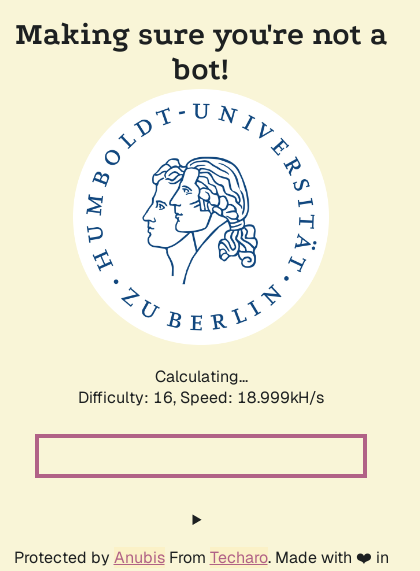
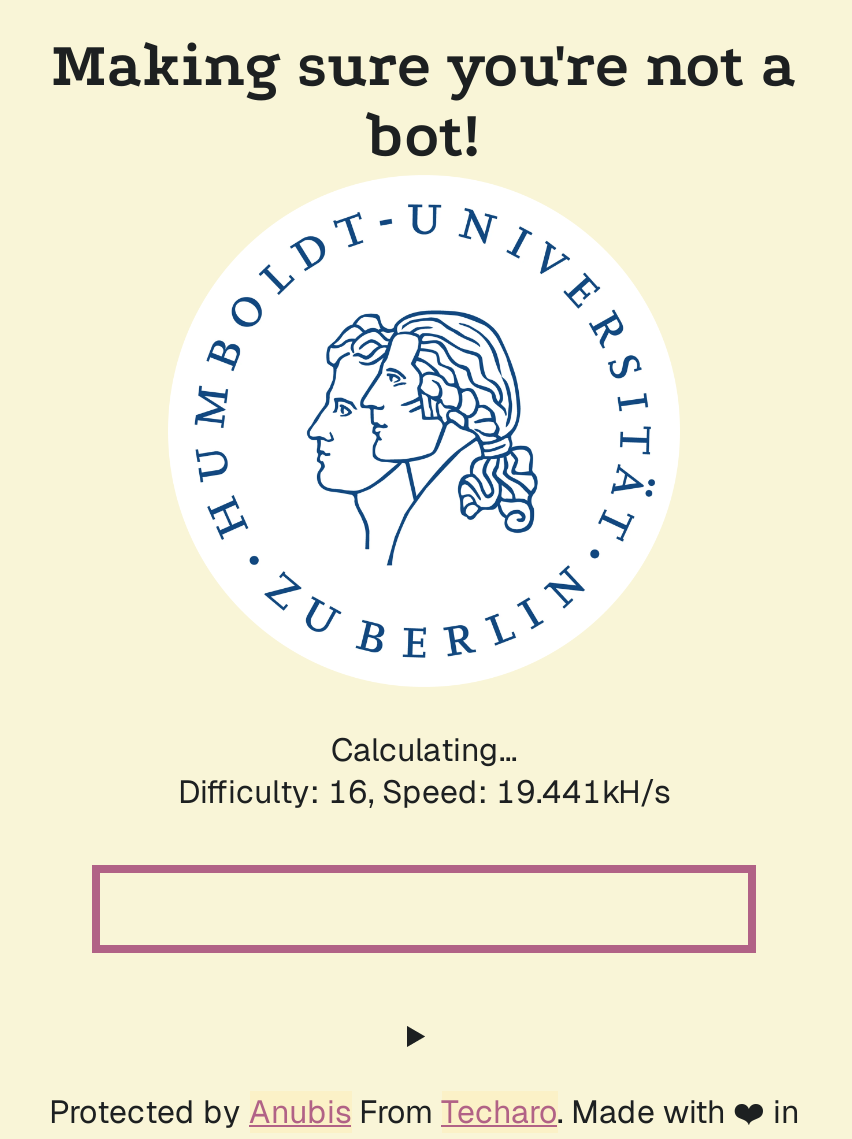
[78,387,324,408] Difficulty: 16, Speed: 18.999kH/s -> [178,771,670,813] Difficulty: 16, Speed: 19.441kH/s

